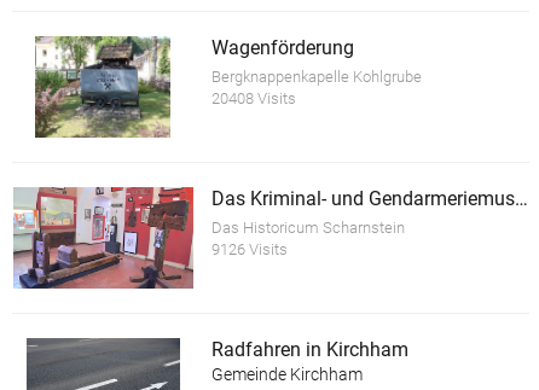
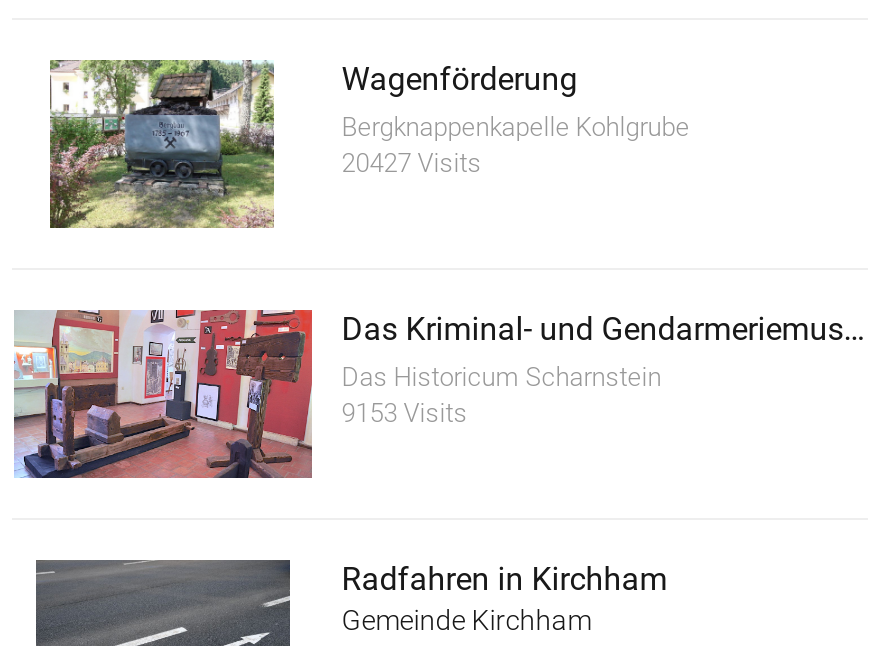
[211,89,296,107] 20408 Visits -> [342,148,482,178] 20427 Visits
[211,240,287,259] 9126 Visits -> [342,398,468,428] 9153 Visits

